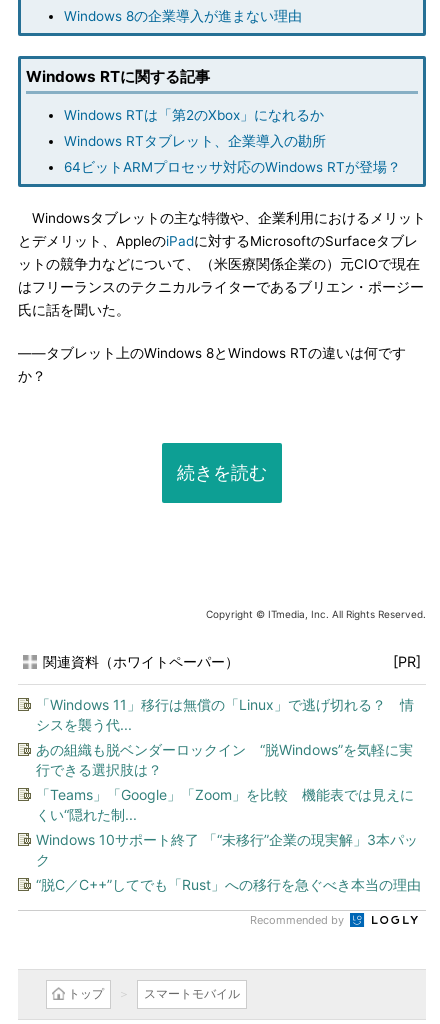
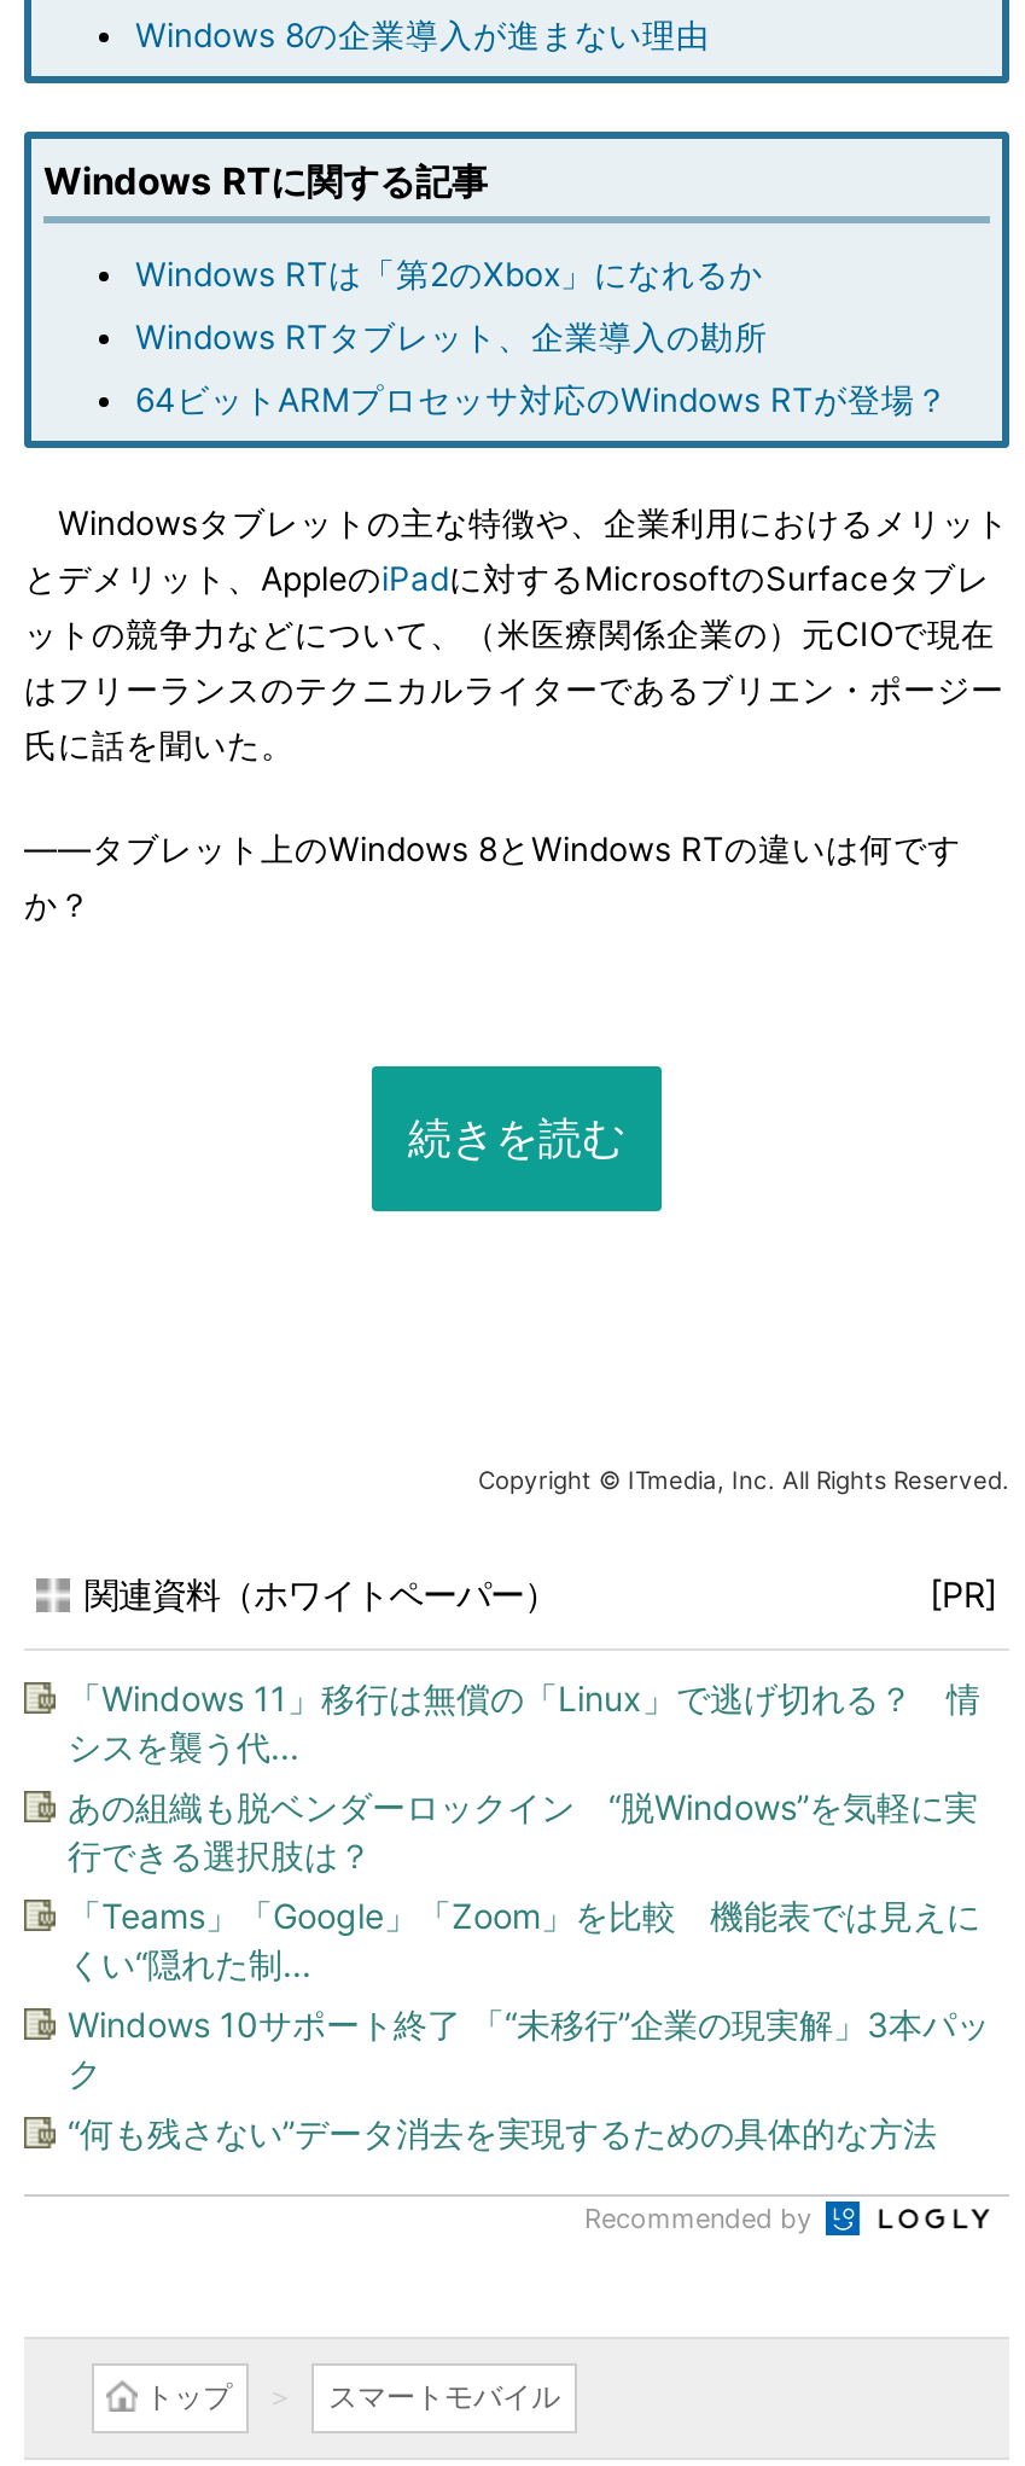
[36,876,421,893] “脱C／C++”してでも「Rust」への移行を急ぐべき本当の理由 -> [68,2112,937,2153] “何も残さない”データ消去を実現するための具体的な方法

